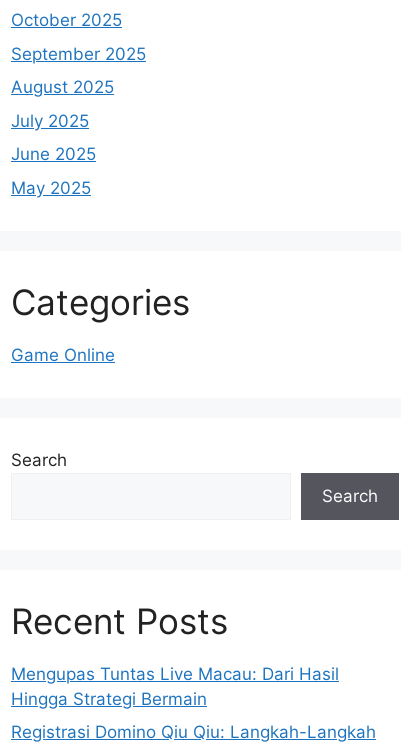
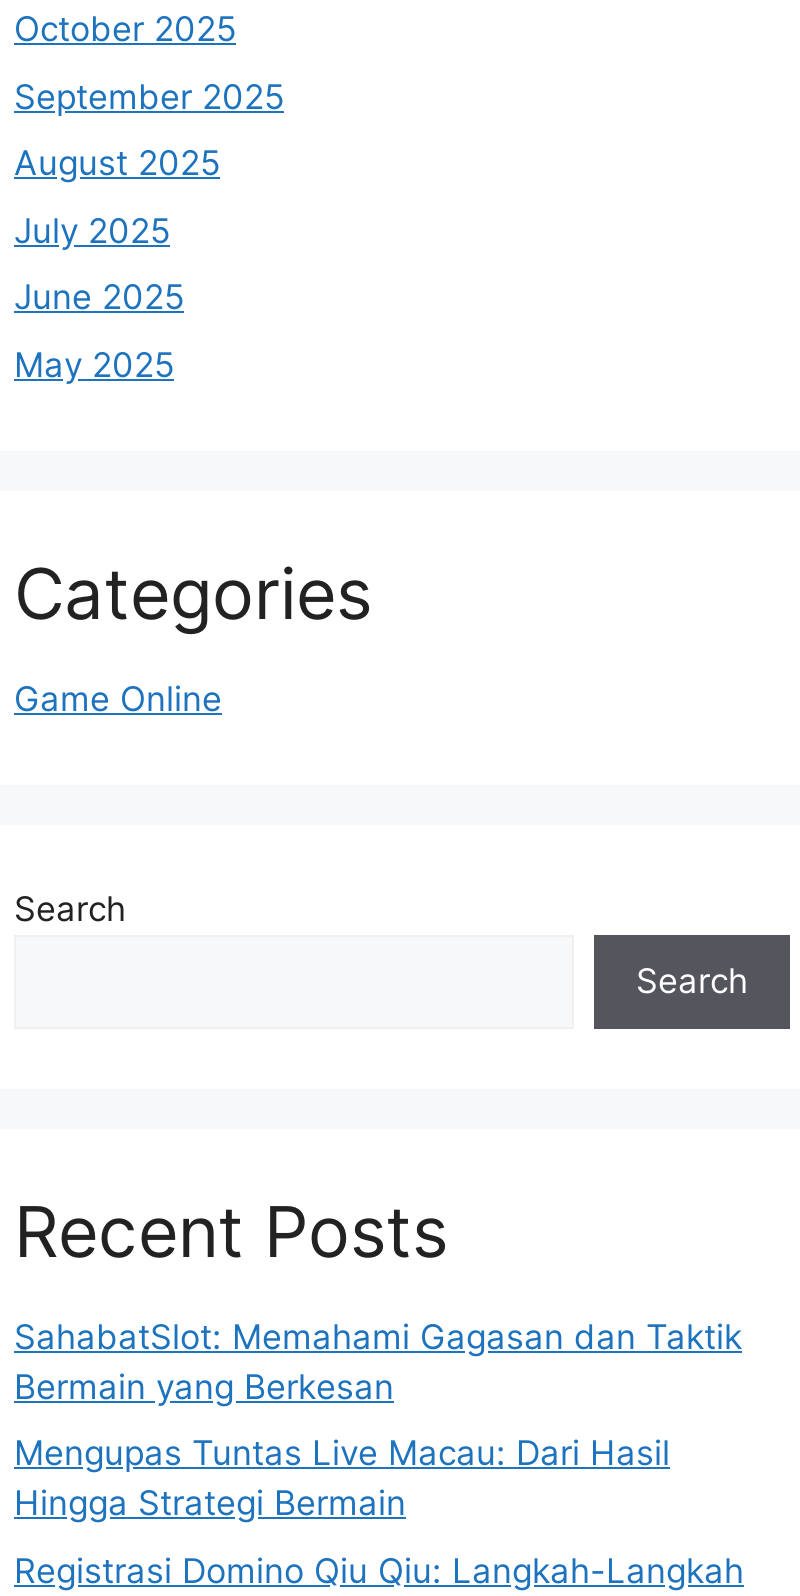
none -> [14,1316,742,1406] SahabatSlot: Memahami Gagasan dan Taktik | Bermain yang Berkesan

